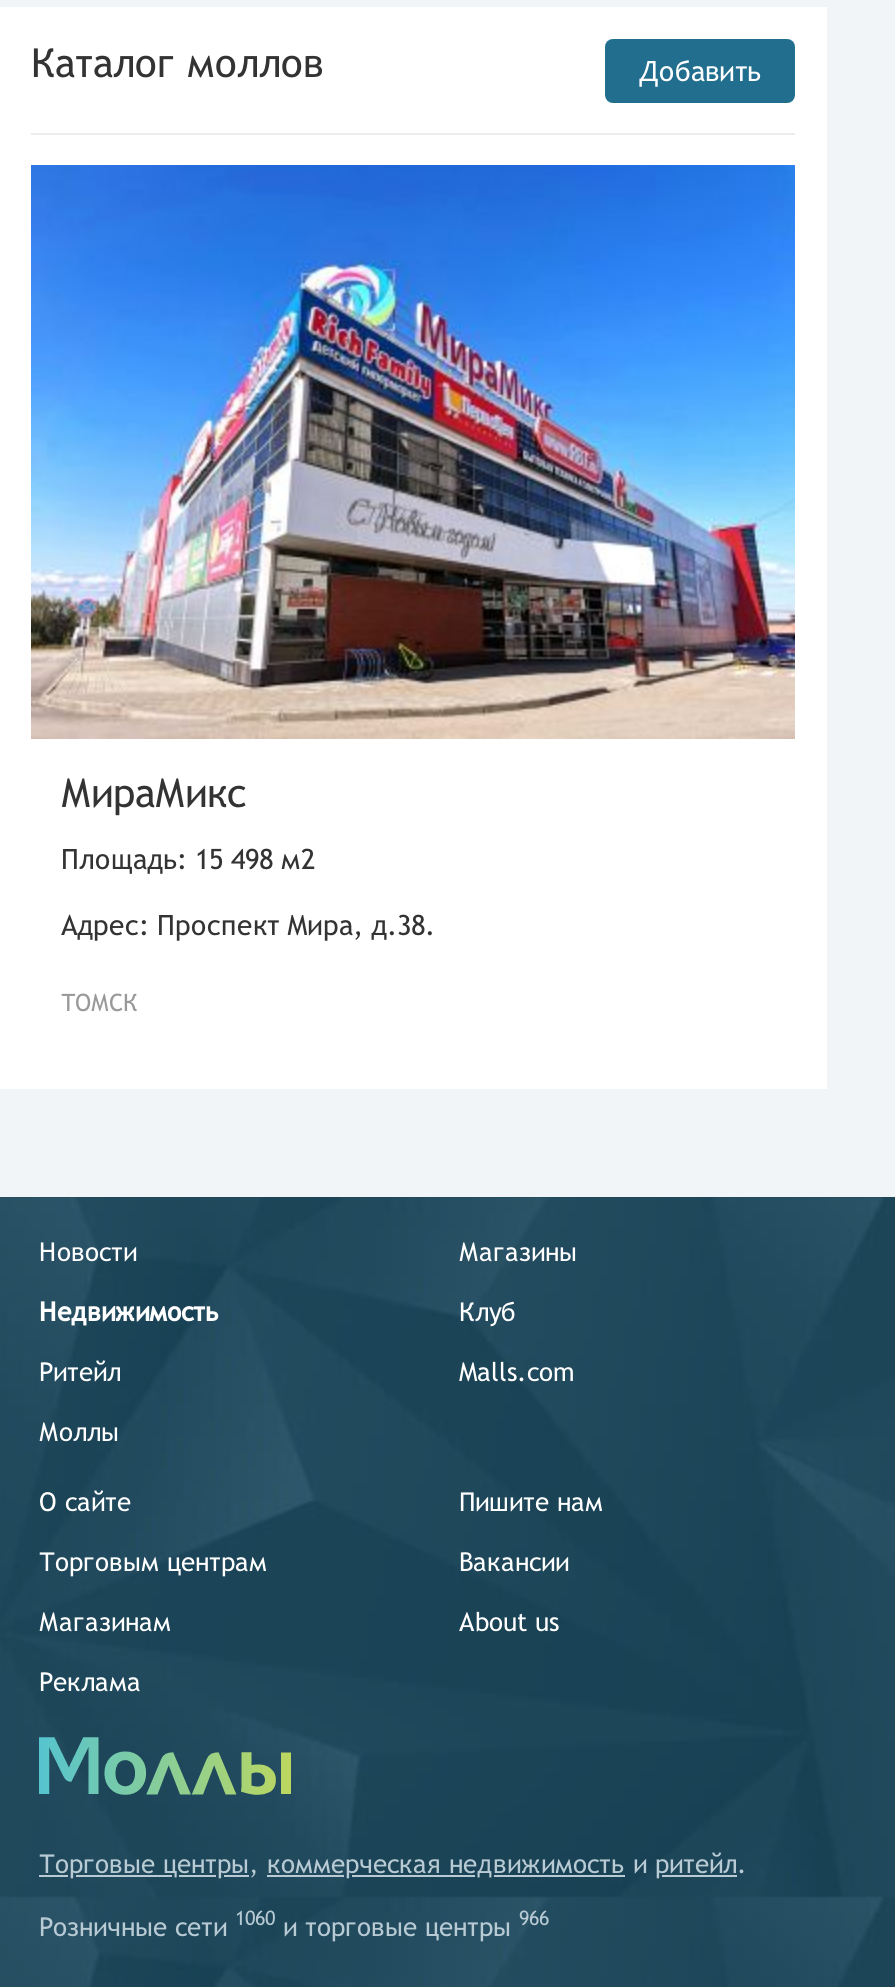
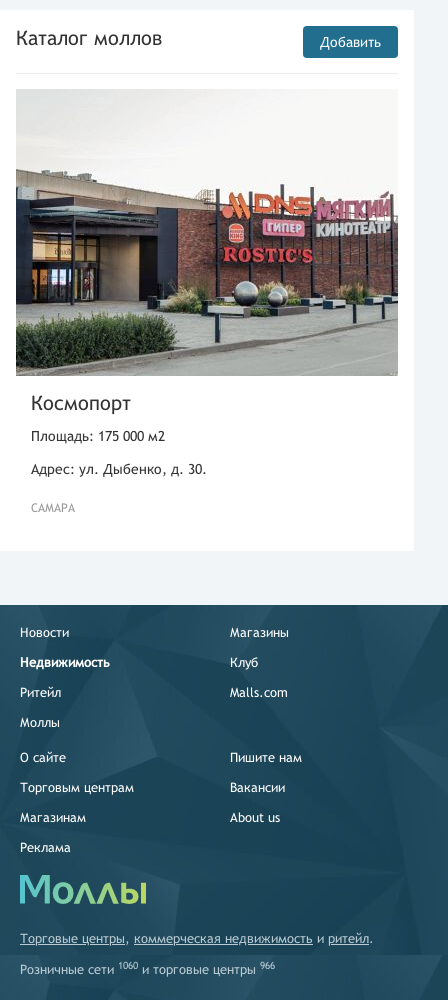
[29,163,797,815] [image] | МираМикс -> [15,89,399,414] [image] | Космопорт
[61,843,315,875] Площадь: 15 498 м2 -> [31,428,165,444] Площадь: 175 000 м2
[61,909,435,941] Адрес: Проспект Мира, д.38. -> [31,461,207,477] Адрес: ул. Дыбенко, д. 30.
[61,989,137,1017] ТОМСК -> [31,501,75,515] САМАРА

